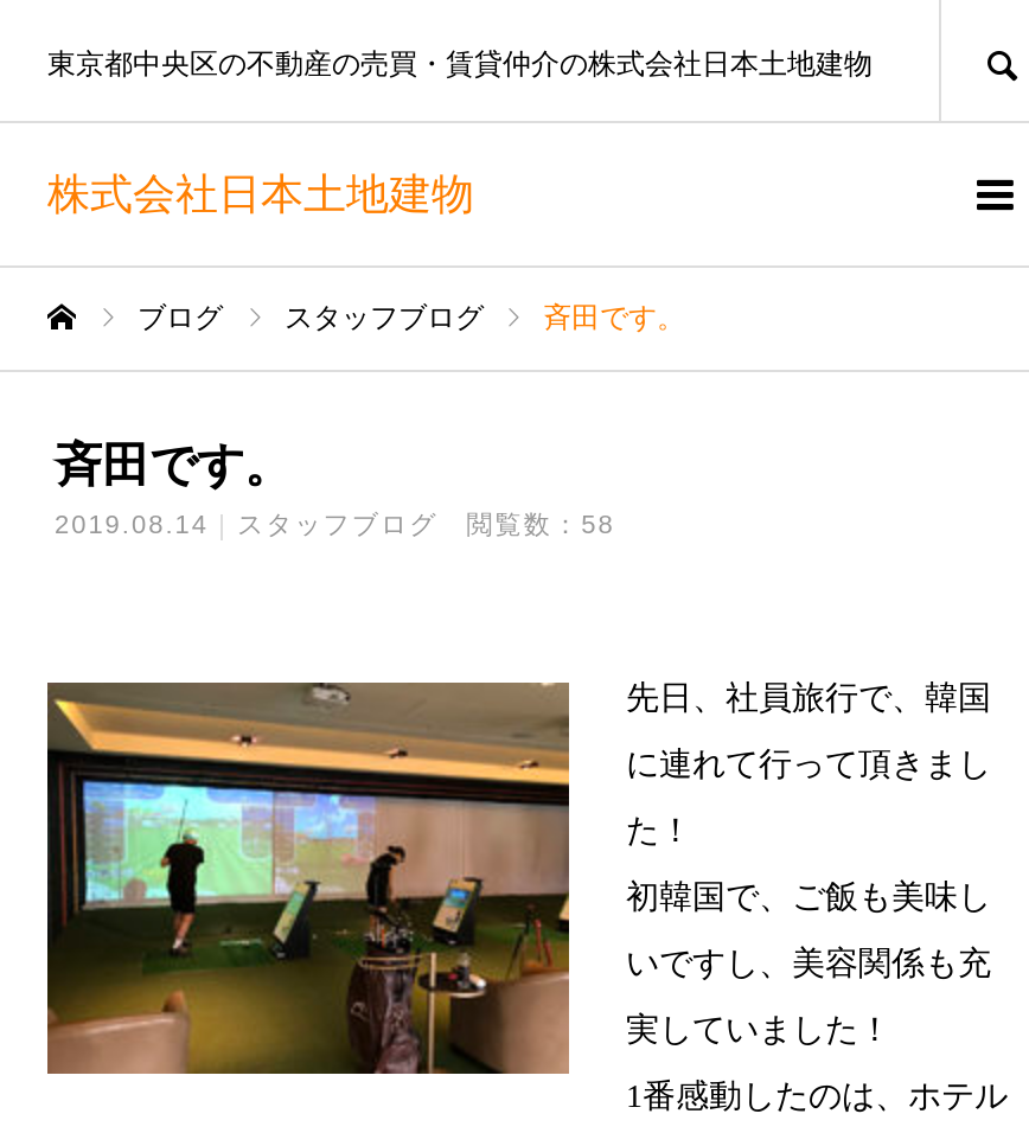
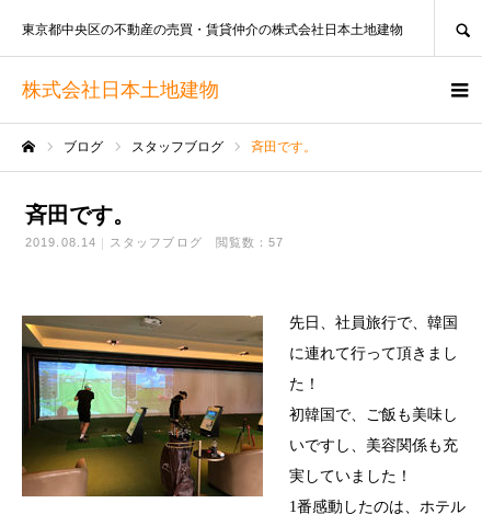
[55,510,615,538] 2019.08.14 スタッフブログ 閲覧数：58 -> [25,236,284,249] 2019.08.14 スタッフブログ 閲覧数：57

